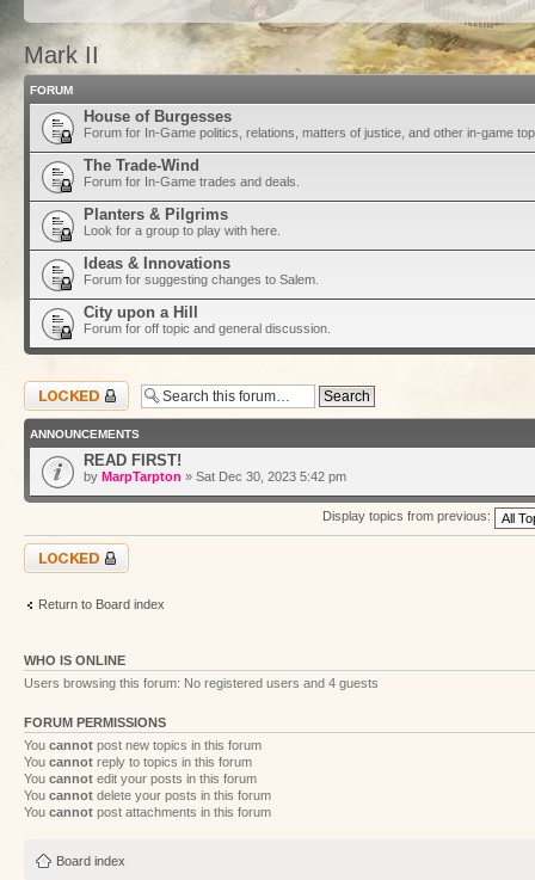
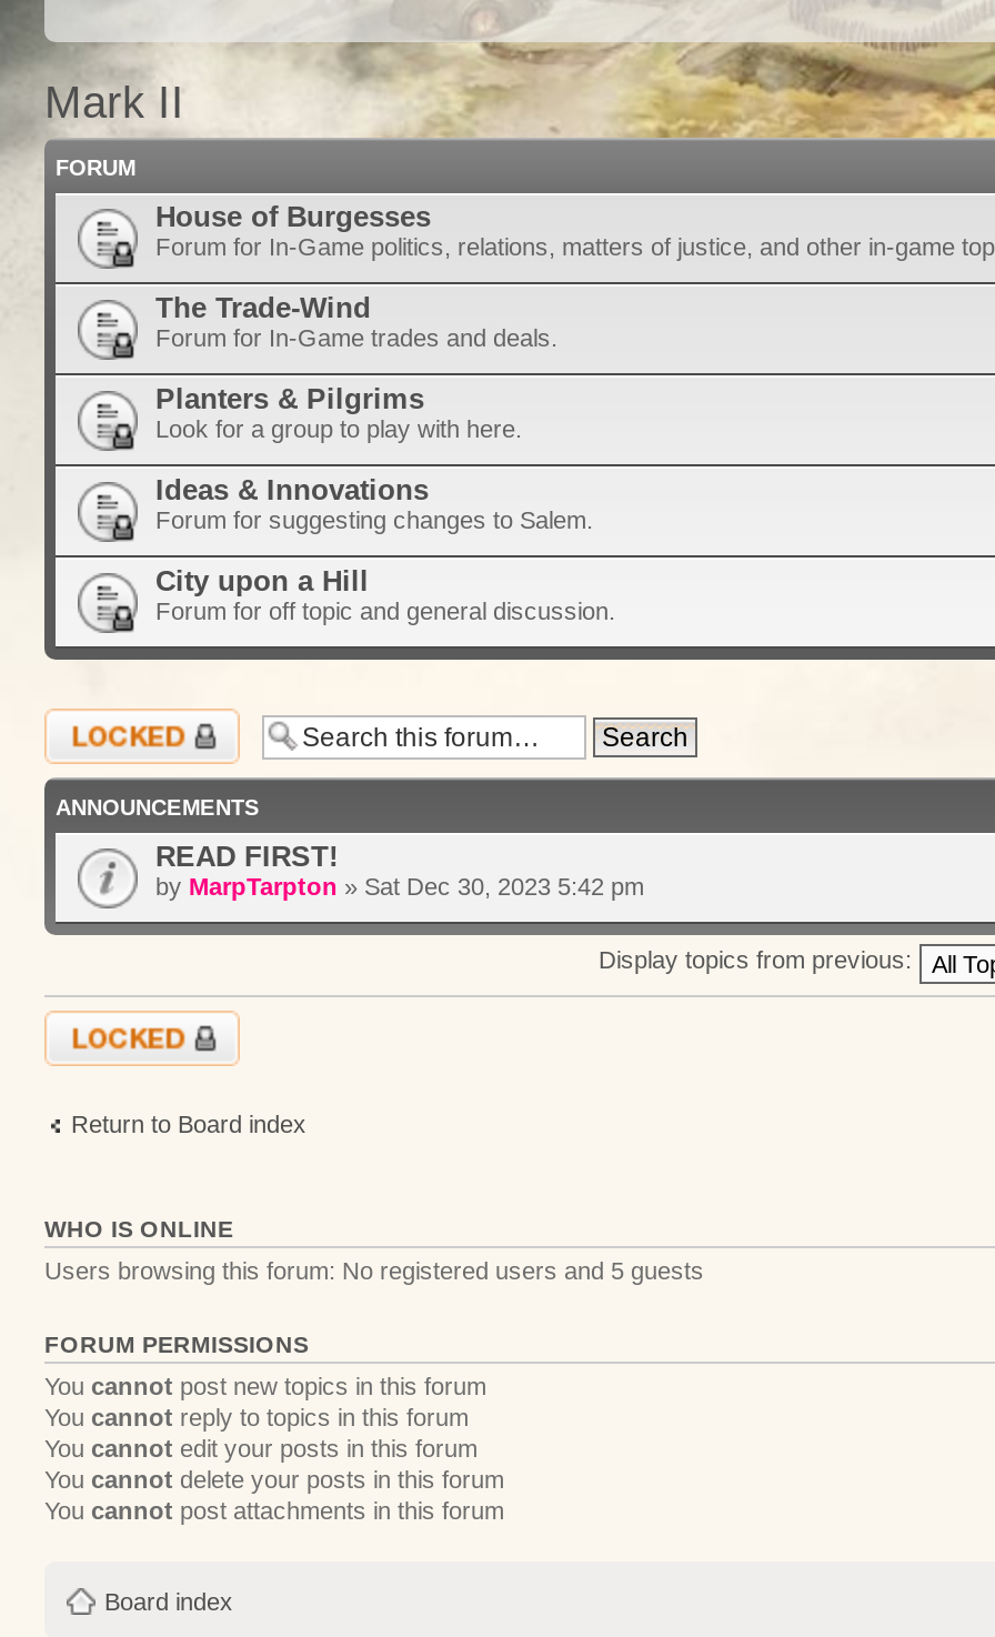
[24,675,379,690] Users browsing this forum: No registered users and 4 guests -> [44,1256,704,1283] Users browsing this forum: No registered users and 5 guests

